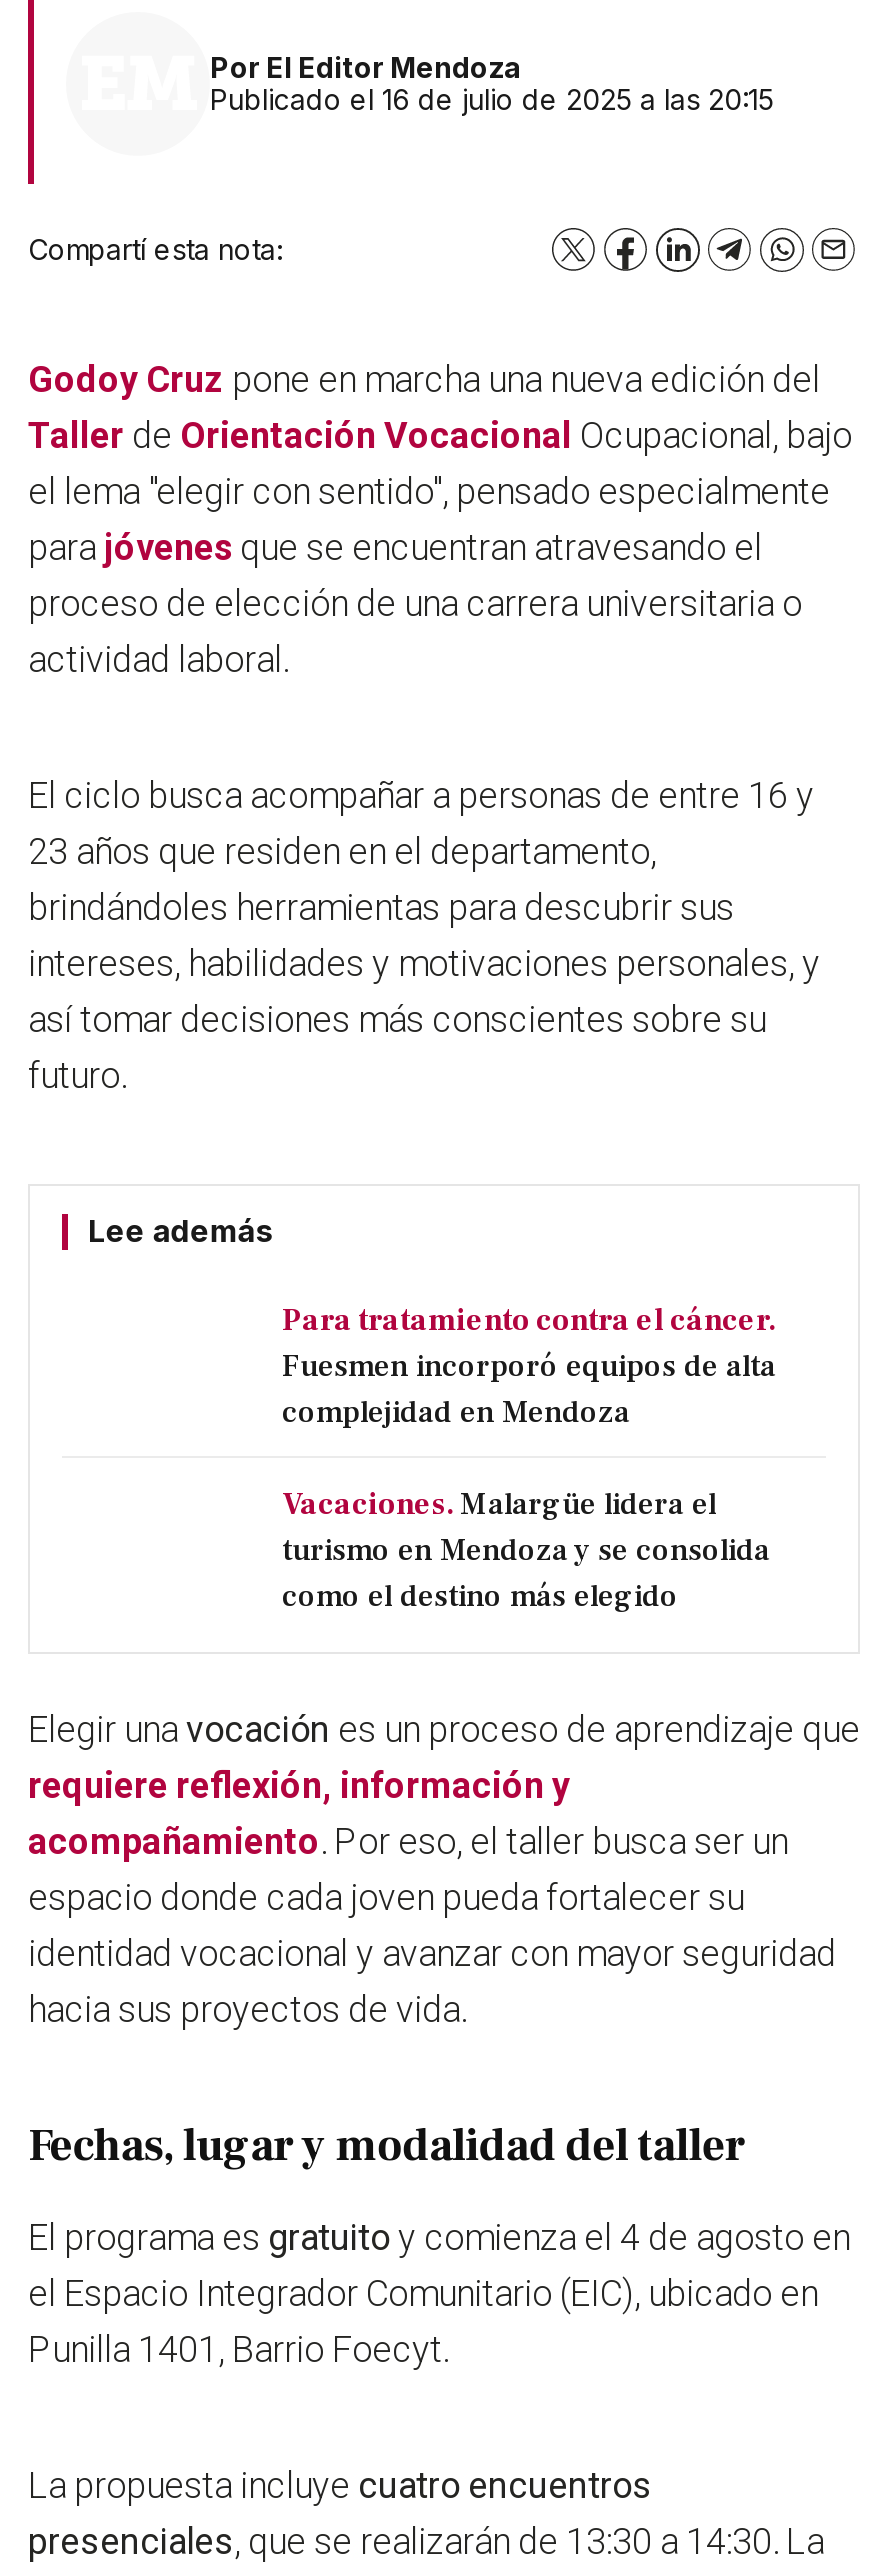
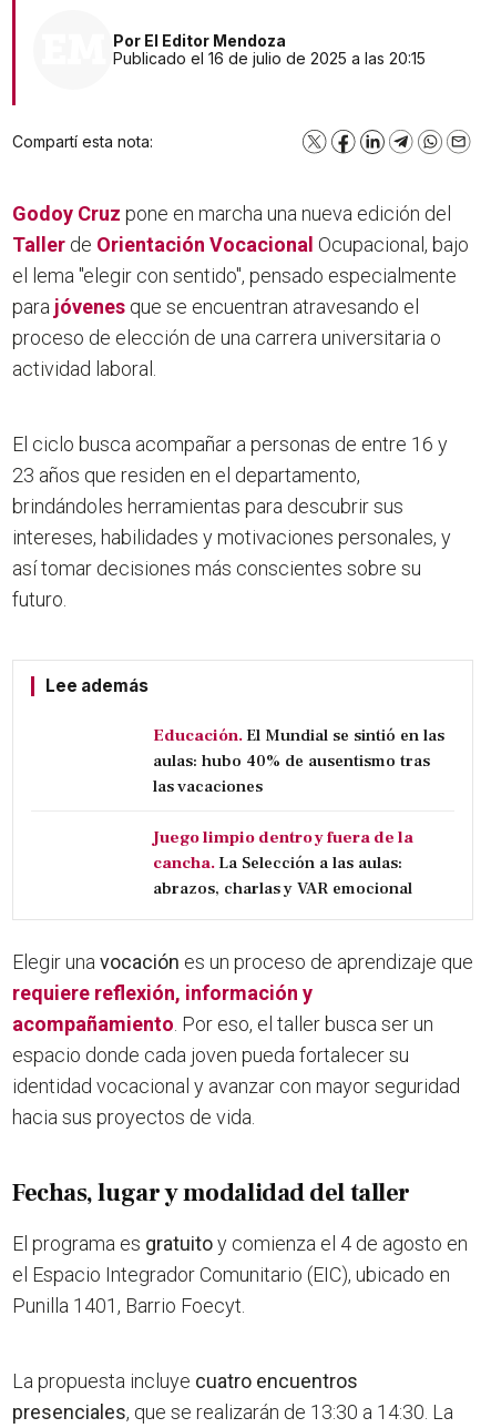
[282,1300,776,1432] Para tratamiento contra el cáncer. | Fuesmen incorporó equipos de alta | complejidad en Mendoza -> [153,724,444,797] Educación. El Mundial se sintió en las | aulas: hubo 40% de ausentismo tras | las vacaciones
[282,1484,770,1616] Vacaciones. Malargüe lidera el | turismo en Mendoza y se consolida | como el destino más elegido -> [153,826,413,899] Juego limpio dentro y fuera de la | cancha. La Selección a las aulas: | abrazos, charlas y VAR emocional

